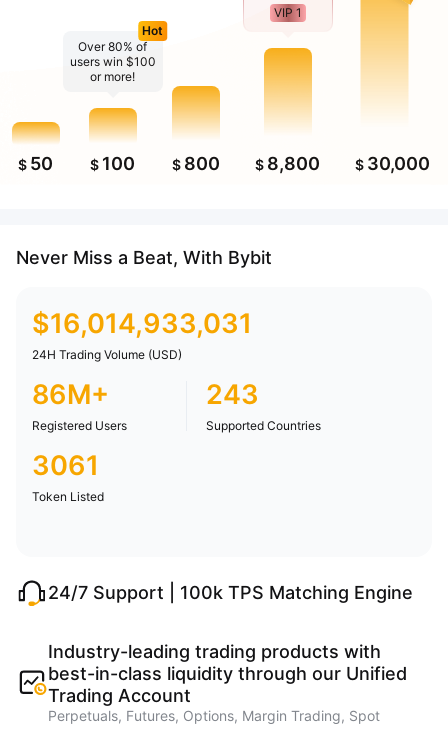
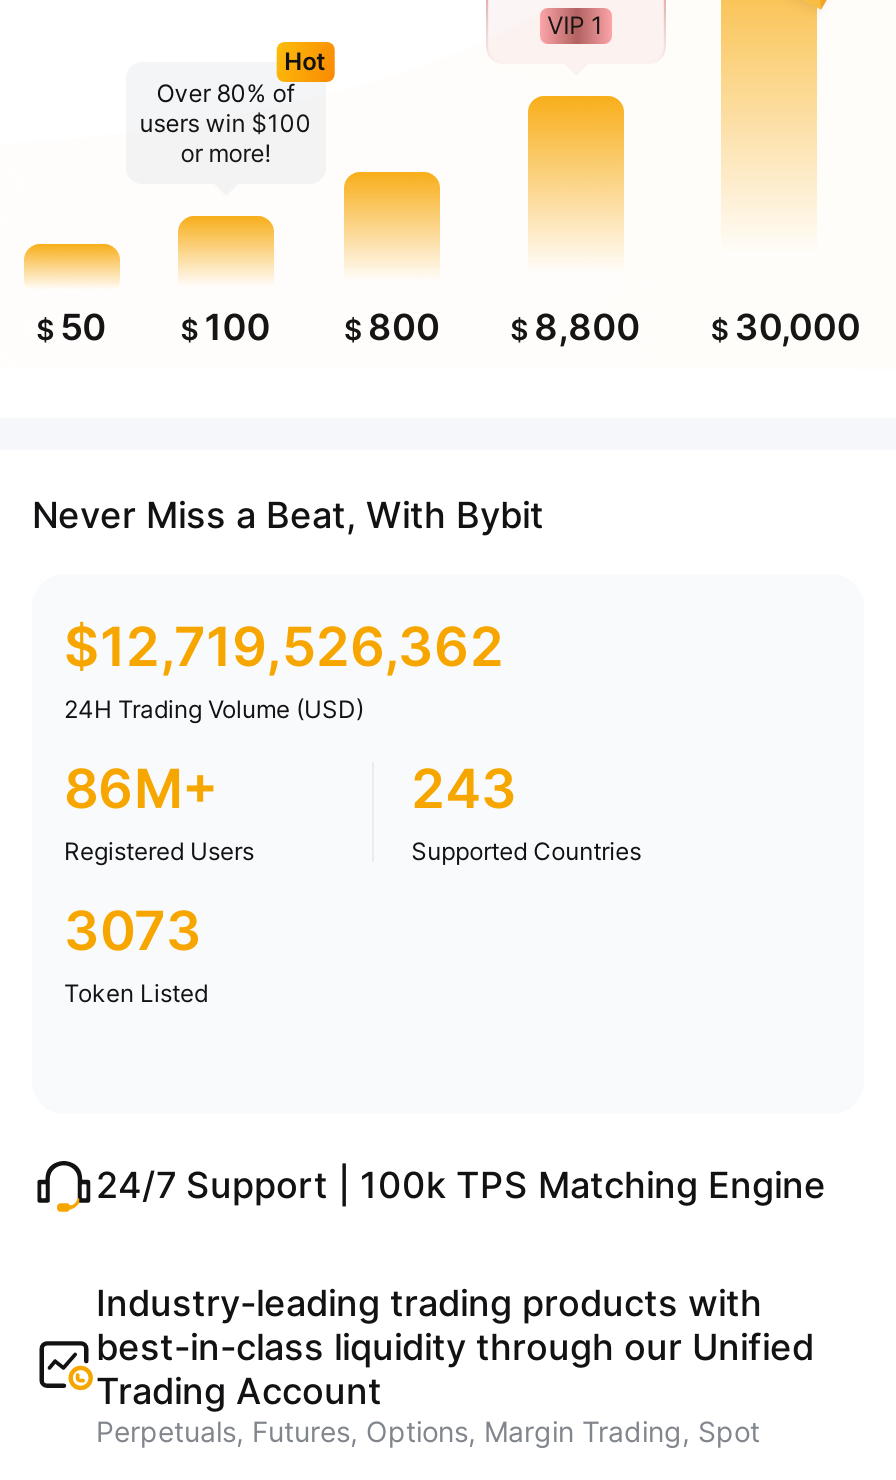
[32,307,252,340] $16,014,933,031 -> [64,614,504,680] $12,719,526,362
[32,449,99,482] 3061 -> [64,898,202,964] 3073

